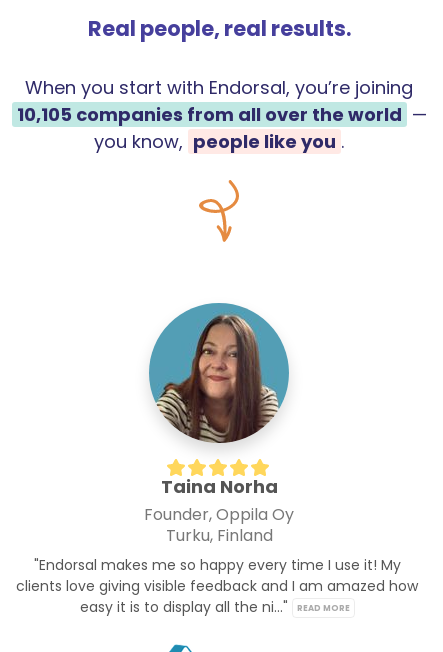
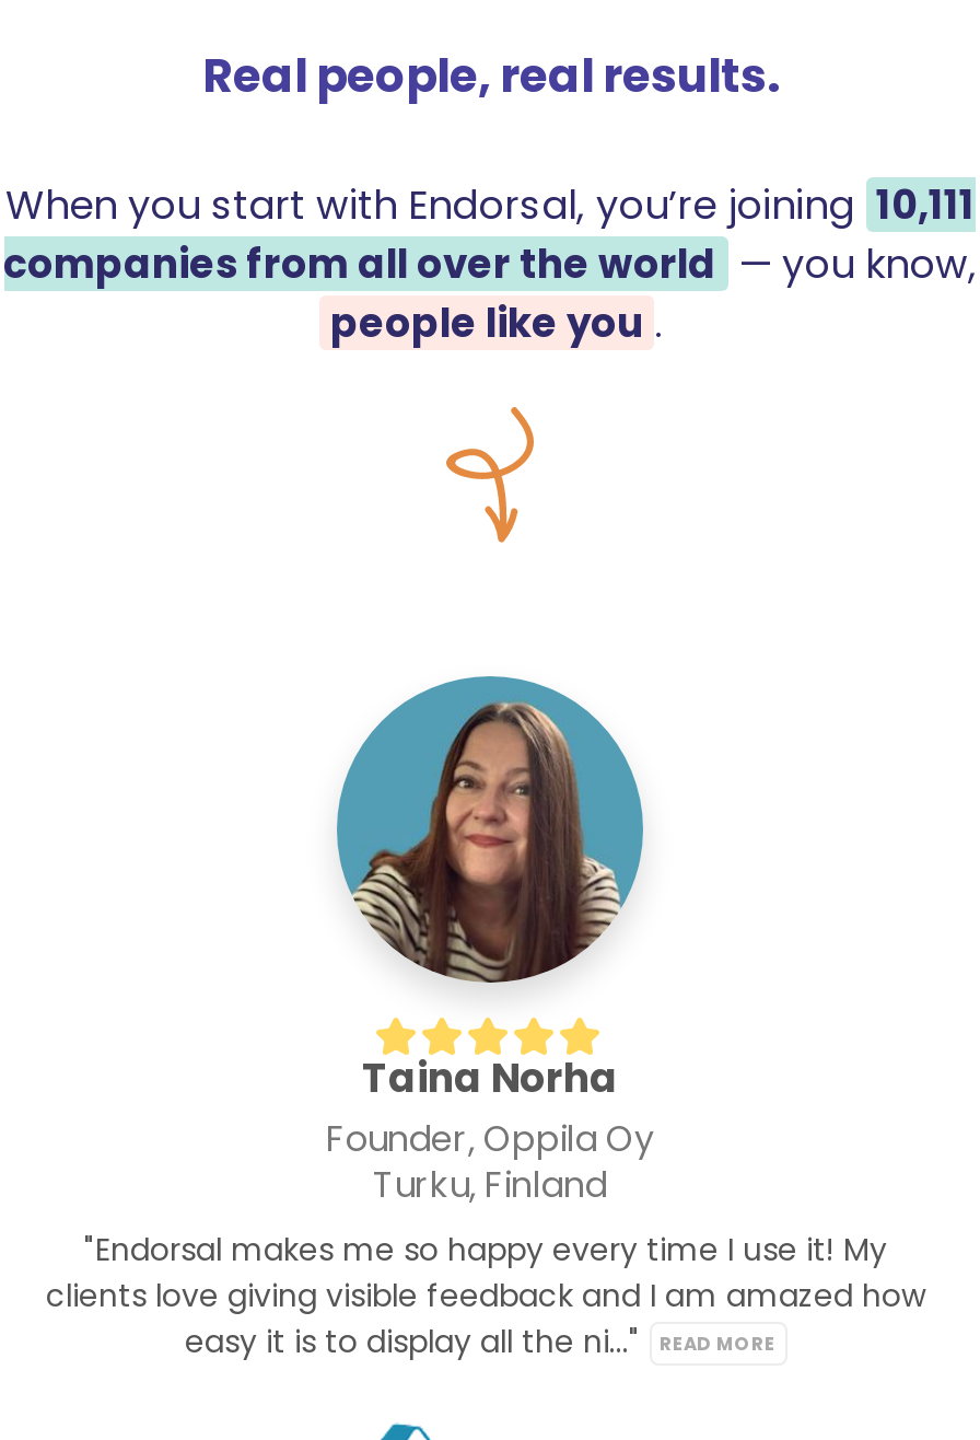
[16,74,426,153] When you start with Endorsal, you’re joining | 10,105 companies from all over the world — | you know, people like you . -> [3,176,977,349] When you start with Endorsal, you’re joining 10,111 | companies from all over the world — you know, | people like you .

